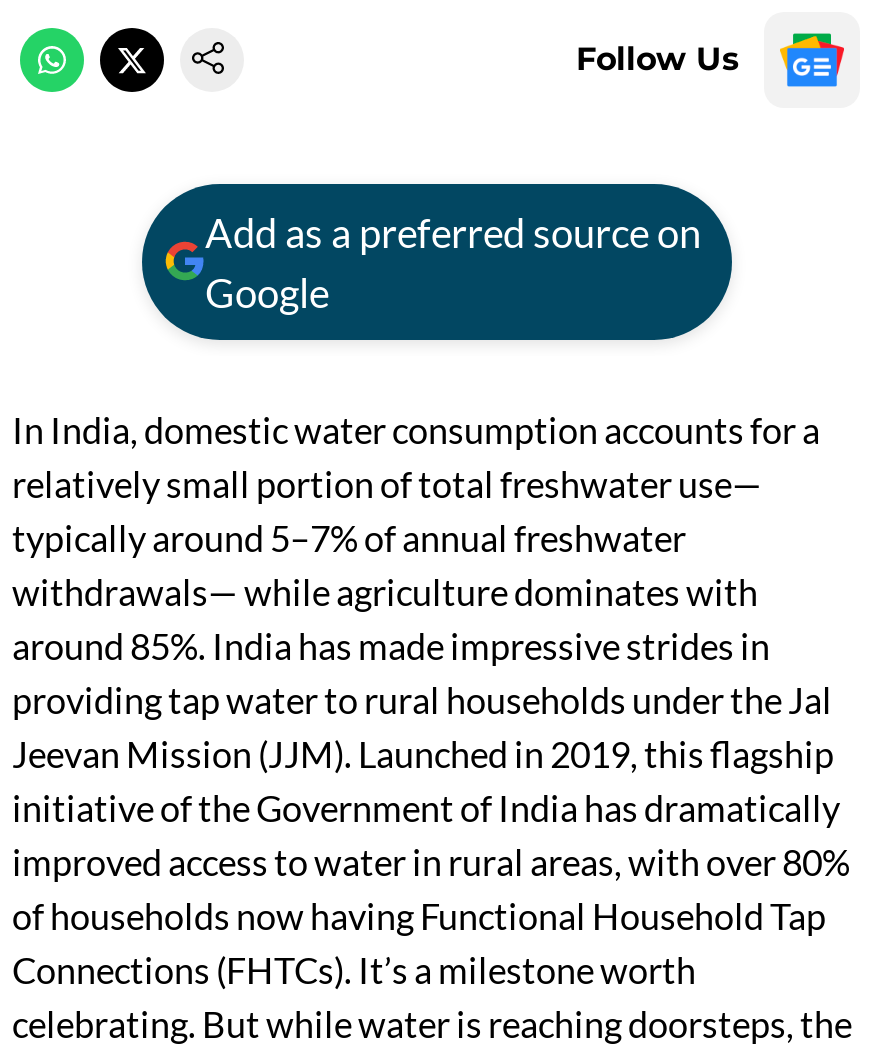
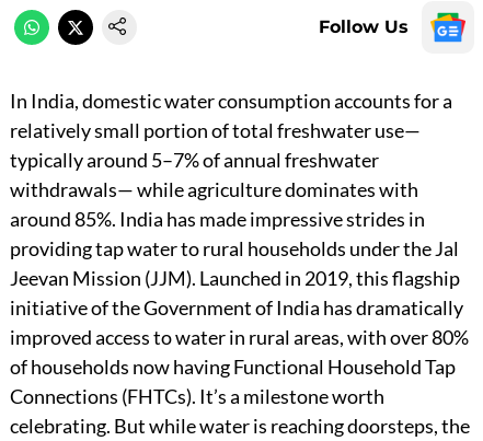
[205,207,701,315] Add as a preferred source on | Google -> none

